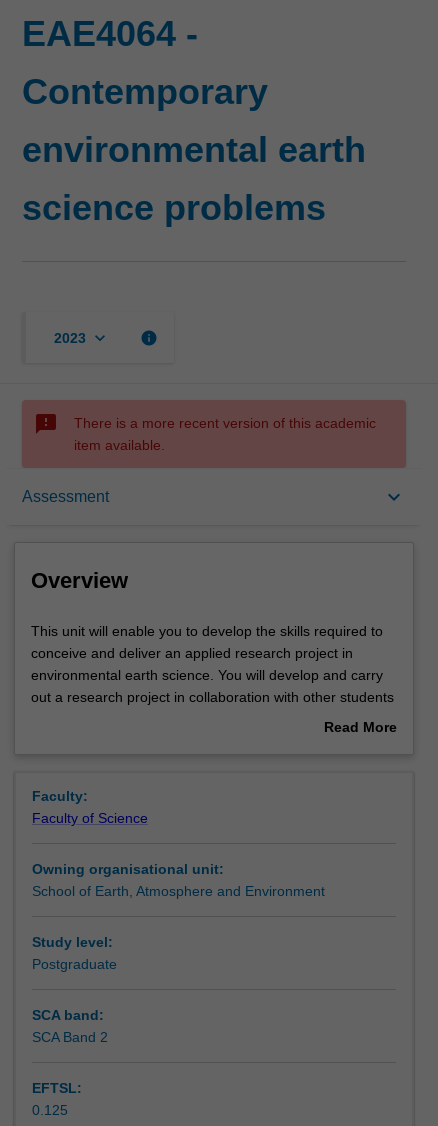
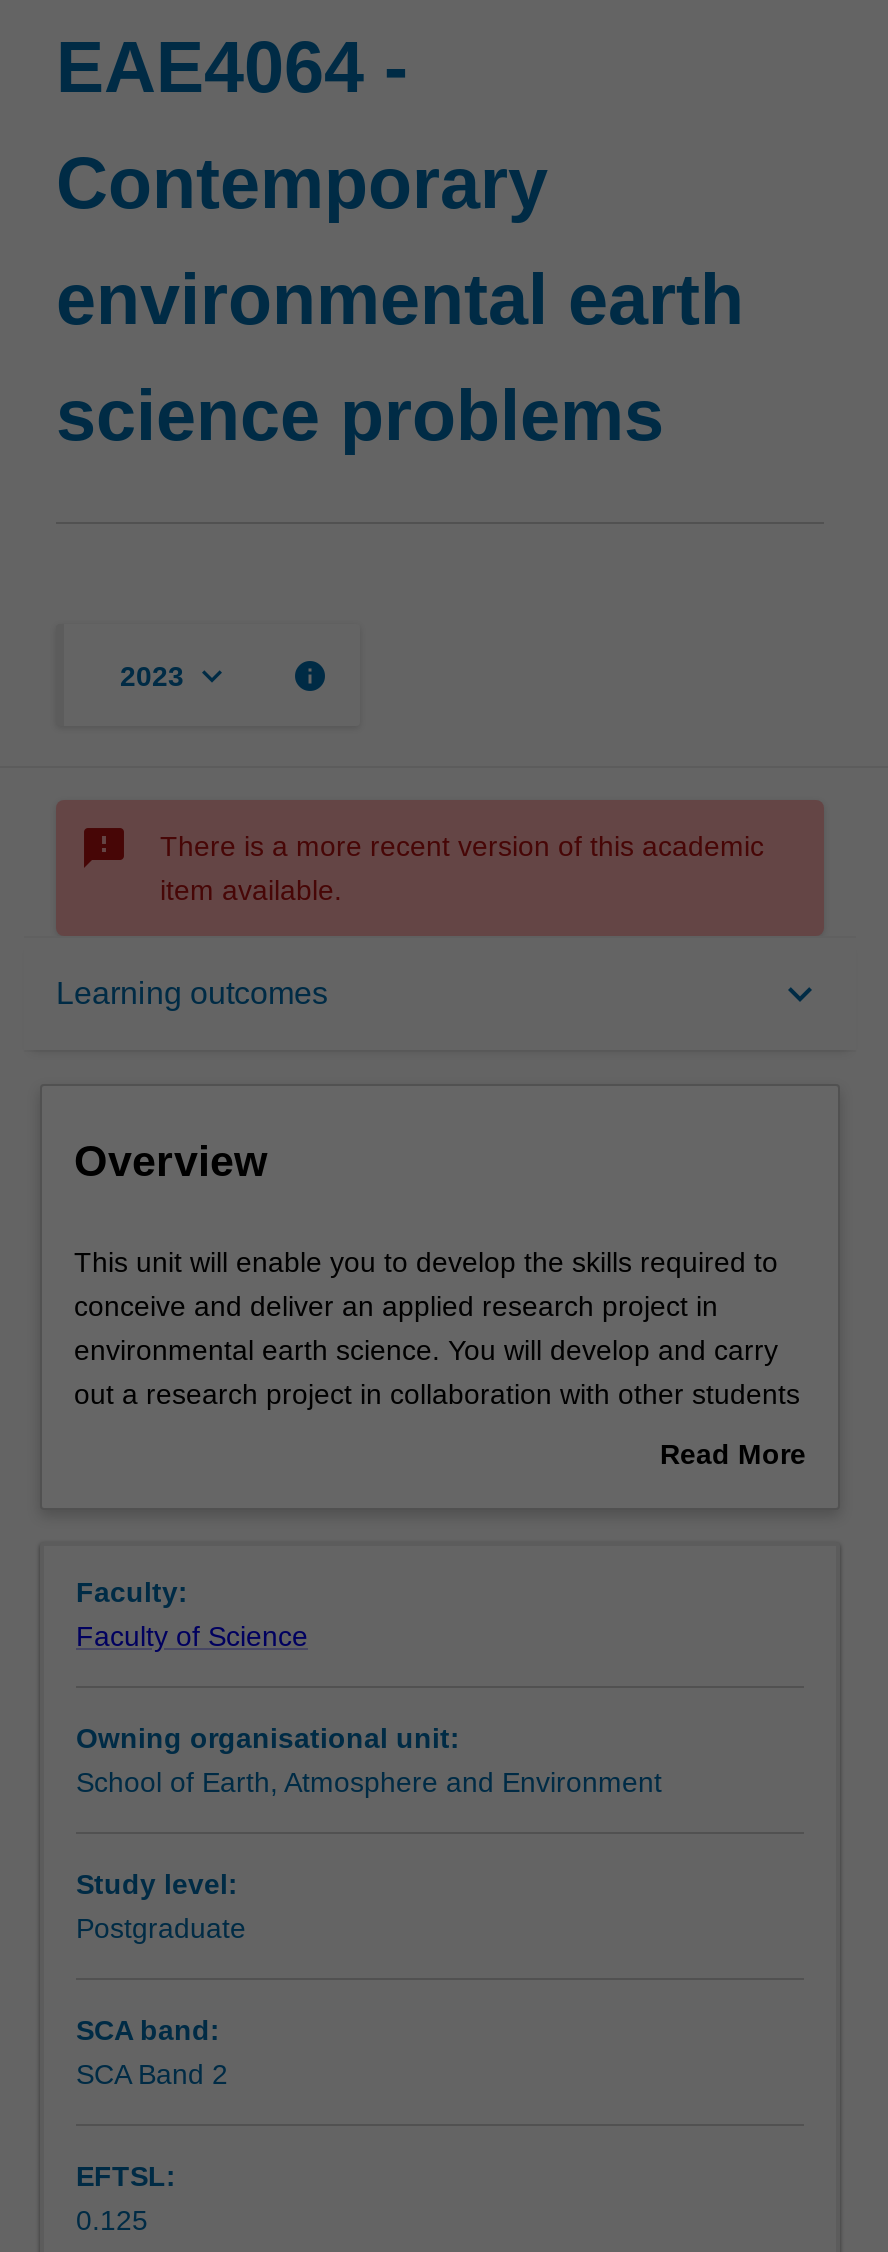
[22,488,109,505] Assessment -> [56,976,328,1010] Learning outcomes

